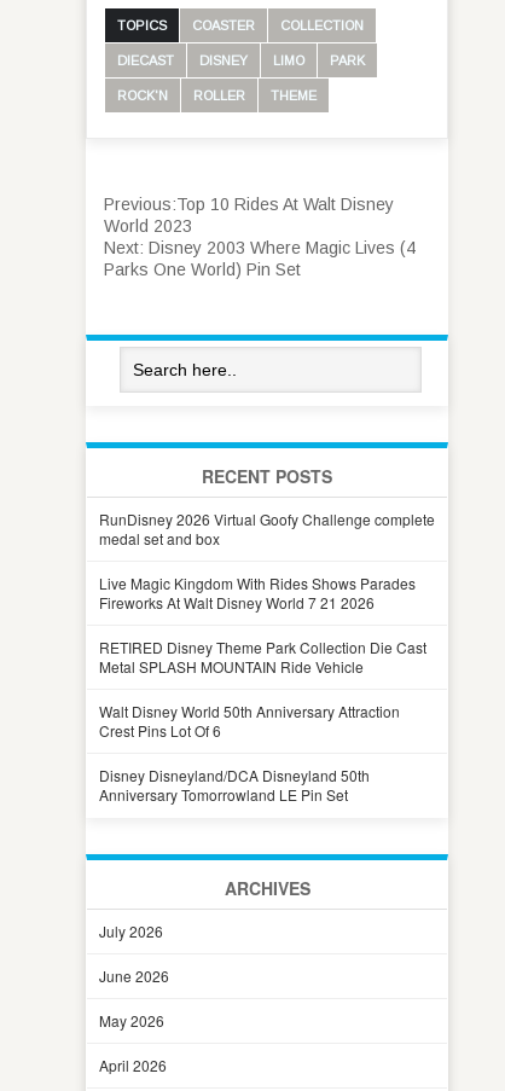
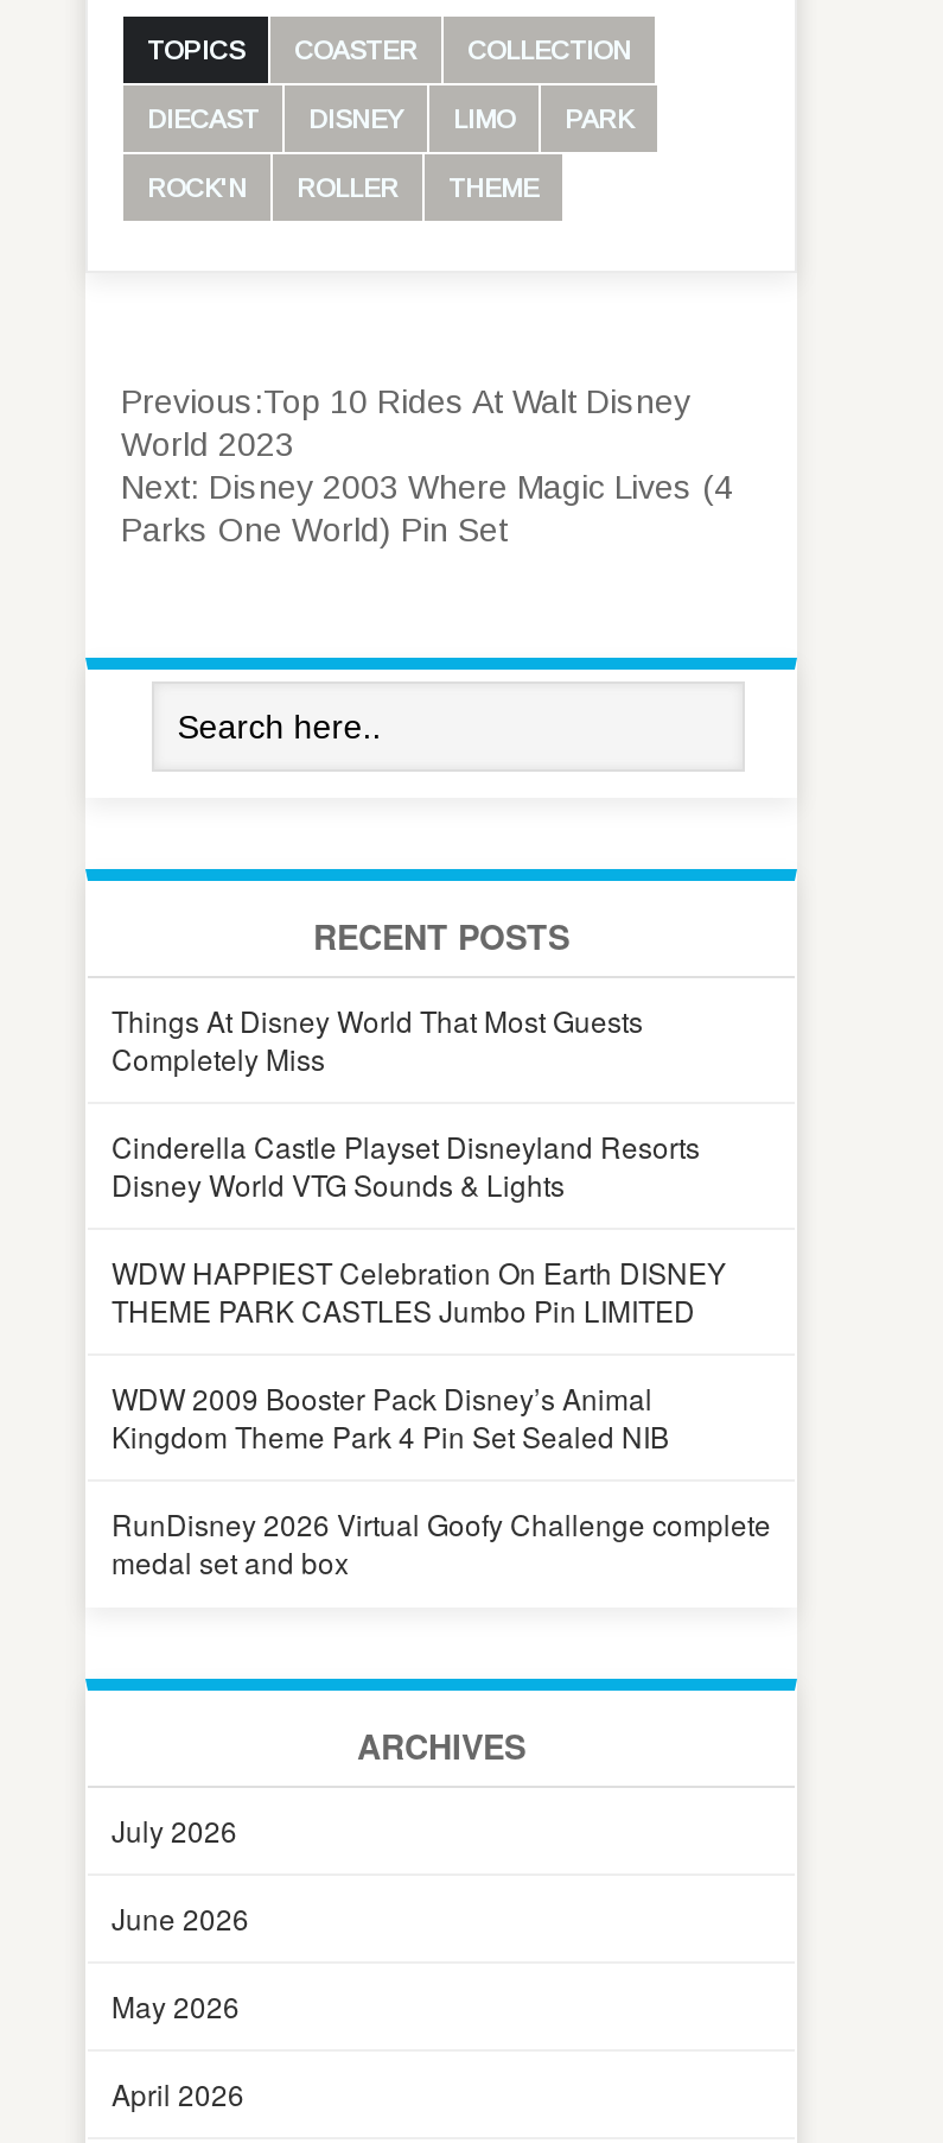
none -> [111,999,726,1455] Things At Disney World That Most Guests | Completely Miss | Cinderella Castle Playset Disneyland Resorts | Disney World VTG Sounds & Lights | WDW HAPPIEST Celebration On Earth DISNEY | THEME PARK CASTLES Jumbo Pin LIMITED | WDW 2009 Booster Pack Disney’s Animal | Kingdom Theme Park 4 Pin Set Sealed NIB
moved [99,508,435,548] -> [111,1502,771,1580]: RunDisney 2026 Virtual Goofy Challenge complete | medal set and box
[99,572,426,804] Live Magic Kingdom With Rides Shows Parades | Fireworks At Walt Disney World 7 21 2026 | RETIRED Disney Theme Park Collection Die Cast | Metal SPLASH MOUNTAIN Ride Vehicle | Walt Disney World 50th Anniversary Attraction | Crest Pins Lot Of 6 | Disney Disneyland/DCA Disneyland 50th | Anniversary Tomorrowland LE Pin Set -> none

